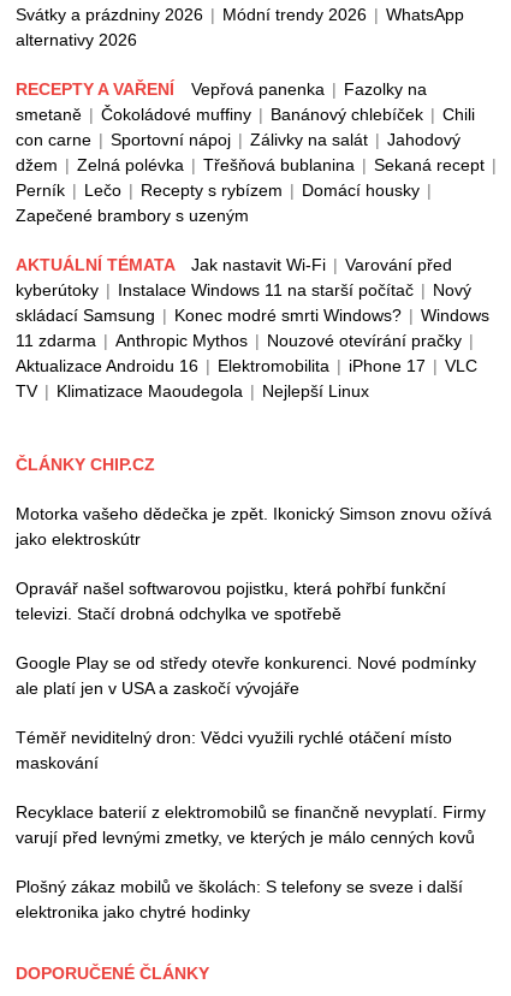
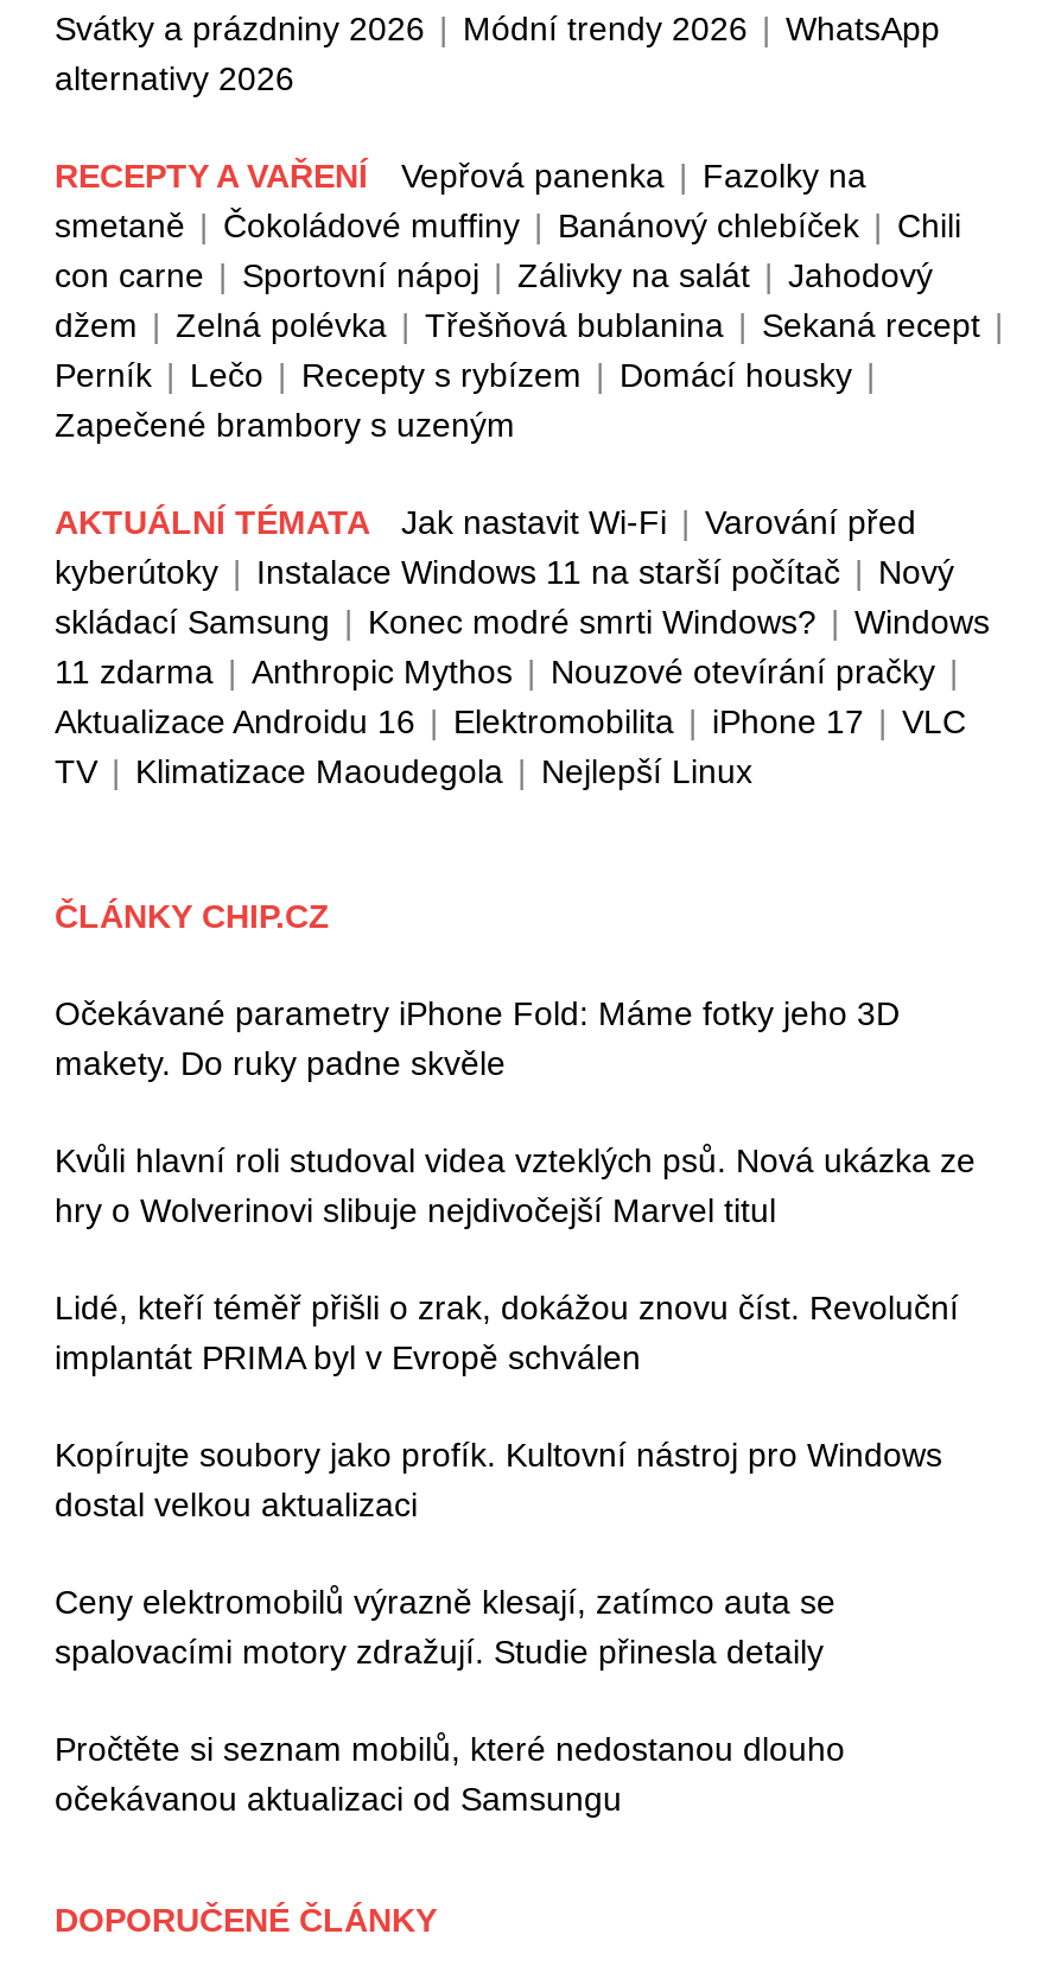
[16,504,492,549] Motorka vašeho dědečka je zpět. Ikonický Simson znovu ožívá | jako elektroskútr -> [55,995,900,1083] Očekávané parametry iPhone Fold: Máme fotky jeho 3D | makety. Do ruky padne skvěle
[16,579,446,623] Opravář našel softwarovou pojistku, která pohřbí funkční | televizi. Stačí drobná odchylka ve spotřebě -> [55,1142,976,1230] Kvůli hlavní roli studoval videa vzteklých psů. Nová ukázka ze | hry o Wolverinovi slibuje nejdivočejší Marvel titul
[16,653,476,698] Google Play se od středy otevře konkurenci. Nové podmínky | ale platí jen v USA a zaskočí vývojáře -> [55,1289,959,1377] Lidé, kteří téměř přišli o zrak, dokážou znovu číst. Revoluční | implantát PRIMA byl v Evropě schválen
[16,728,452,773] Téměř neviditelný dron: Vědci využili rychlé otáčení místo | maskování -> [55,1436,942,1524] Kopírujte soubory jako profík. Kultovní nástroj pro Windows | dostal velkou aktualizaci
[16,803,486,847] Recyklace baterií z elektromobilů se finančně nevyplatí. Firmy | varují před levnými zmetky, ve kterých je málo cenných kovů -> [55,1583,836,1671] Ceny elektromobilů výrazně klesají, zatímco auta se | spalovacími motory zdražují. Studie přinesla detaily
[16,877,463,922] Plošný zákaz mobilů ve školách: S telefony se sveze i další | elektronika jako chytré hodinky -> [55,1730,845,1818] Pročtěte si seznam mobilů, které nedostanou dlouho | očekávanou aktualizaci od Samsungu

